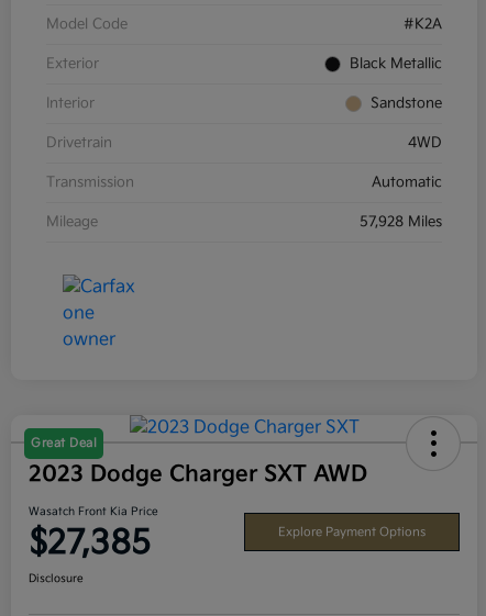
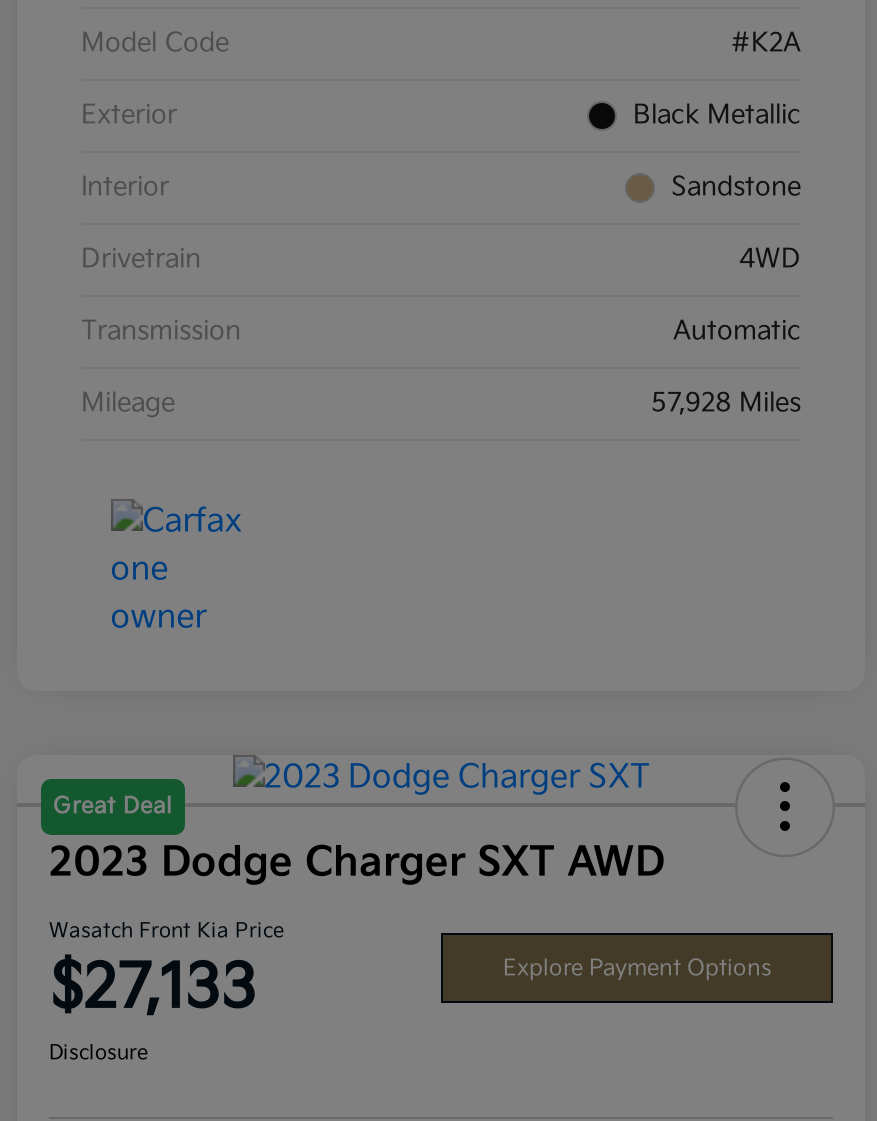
[29,524,151,563] $27,385 -> [49,953,257,1025] $27,133

